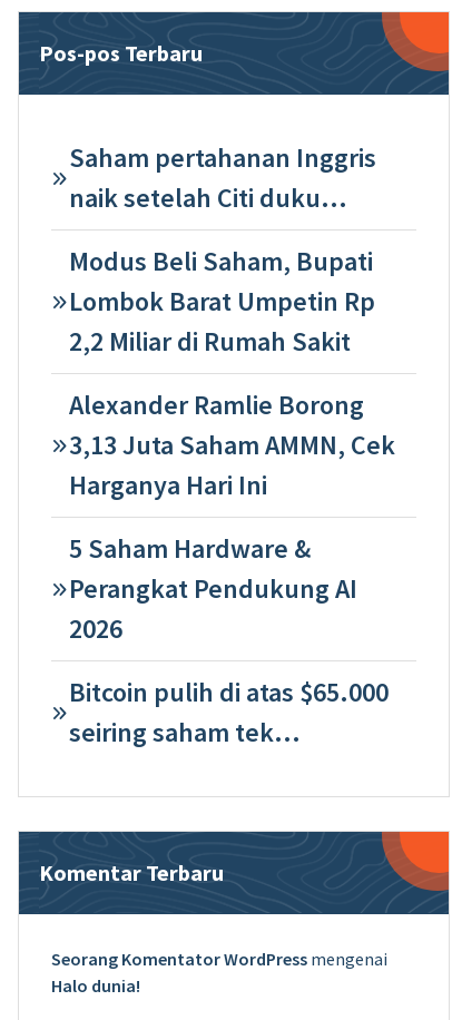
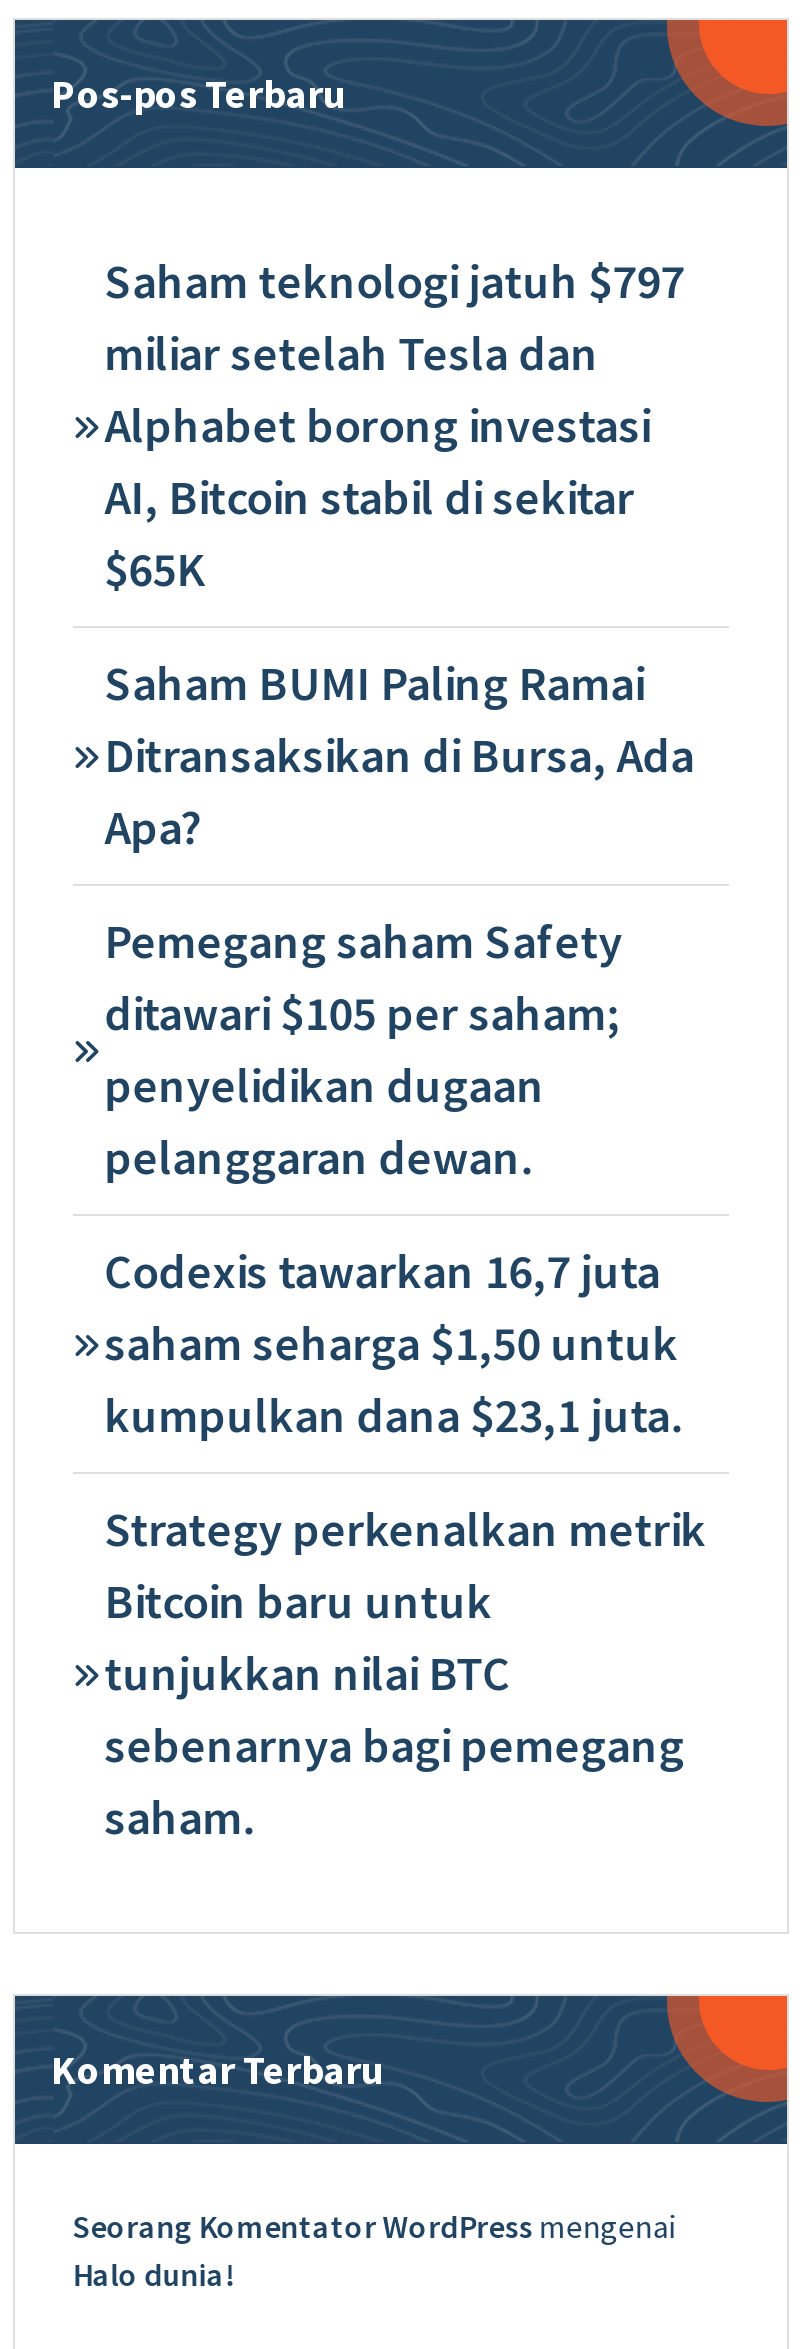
[69,140,376,215] Saham pertahanan Inggris | naik setelah Citi duku… -> [105,250,685,600] Saham teknologi jatuh $797 | miliar setelah Tesla dan | Alphabet borong investasi | AI, Bitcoin stabil di sekitar | $65K
[69,244,375,358] Modus Beli Saham, Bupati | Lombok Barat Umpetin Rp | 2,2 Miliar di Rumah Sakit -> [105,652,695,858] Saham BUMI Paling Ramai | Ditransaksikan di Bursa, Ada | Apa?
[69,387,395,502] Alexander Ramlie Borong | 3,13 Juta Saham AMMN, Cek | Harganya Hari Ini -> [105,910,623,1188] Pemegang saham Safety | ditawari $105 per saham; | penyelidikan dugaan | pelanggaran dewan.
[69,531,357,646] 5 Saham Hardware & | Perangkat Pendukung AI | 2026 -> [105,1240,687,1446] Codexis tawarkan 16,7 juta | saham seharga $1,50 untuk | kumpulkan dana $23,1 juta.
[69,675,388,749] Bitcoin pulih di atas $65.000 | seiring saham tek… -> [105,1498,707,1848] Strategy perkenalkan metrik | Bitcoin baru untuk | tunjukkan nilai BTC | sebenarnya bagi pemegang | saham.

